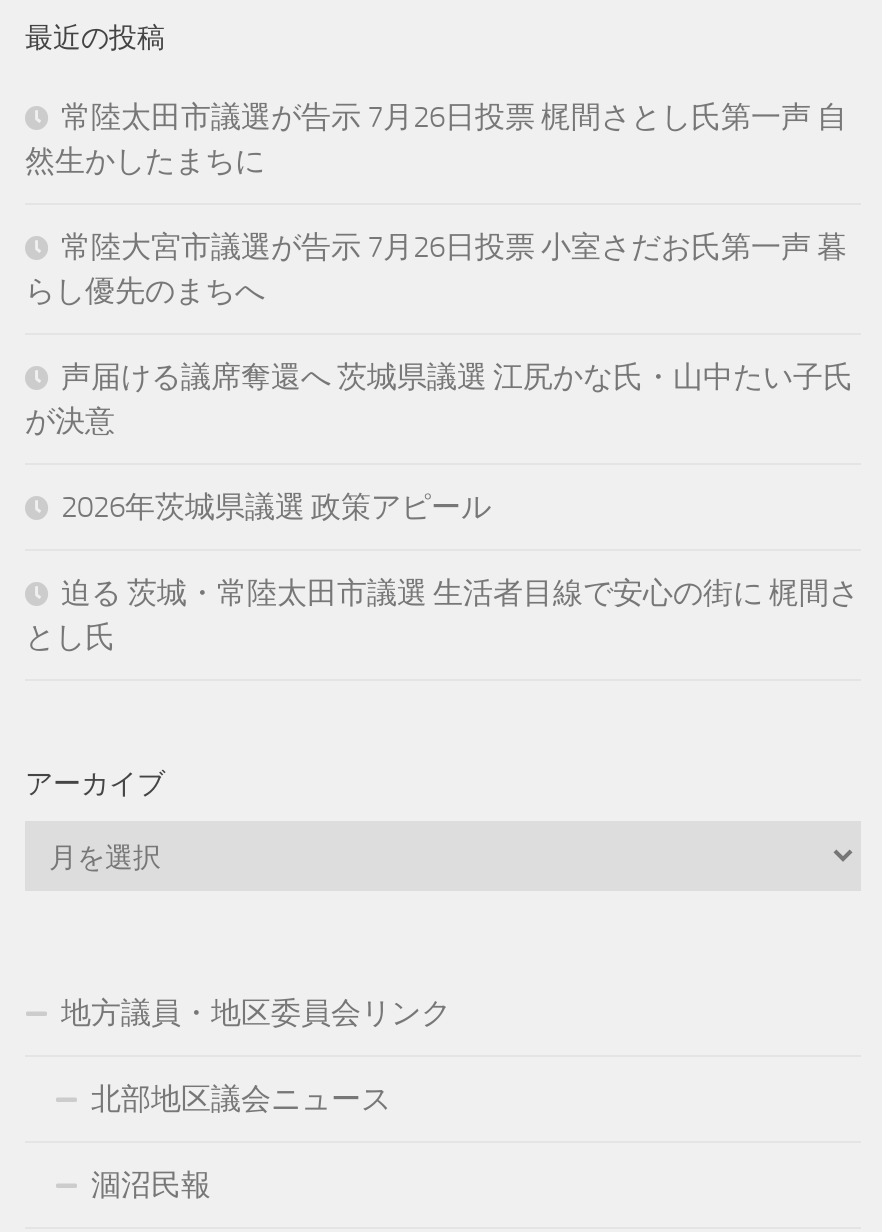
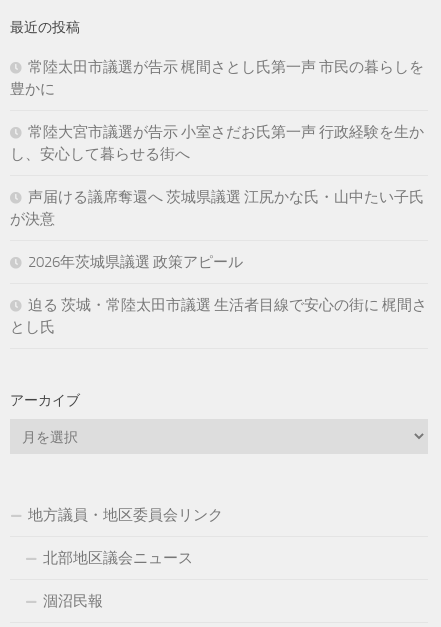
[25,98,847,178] 常陸太田市議選が告示 7月26日投票 梶間さとし氏第一声 自 | 然生かしたまちに -> [10,58,424,98] 常陸太田市議選が告示 梶間さとし氏第一声 市民の暮らしを | 豊かに
[25,228,847,308] 常陸大宮市議選が告示 7月26日投票 小室さだお氏第一声 暮 | らし優先のまちへ -> [10,123,424,163] 常陸大宮市議選が告示 小室さだお氏第一声 行政経験を生か | し、安心して暮らせる街へ

